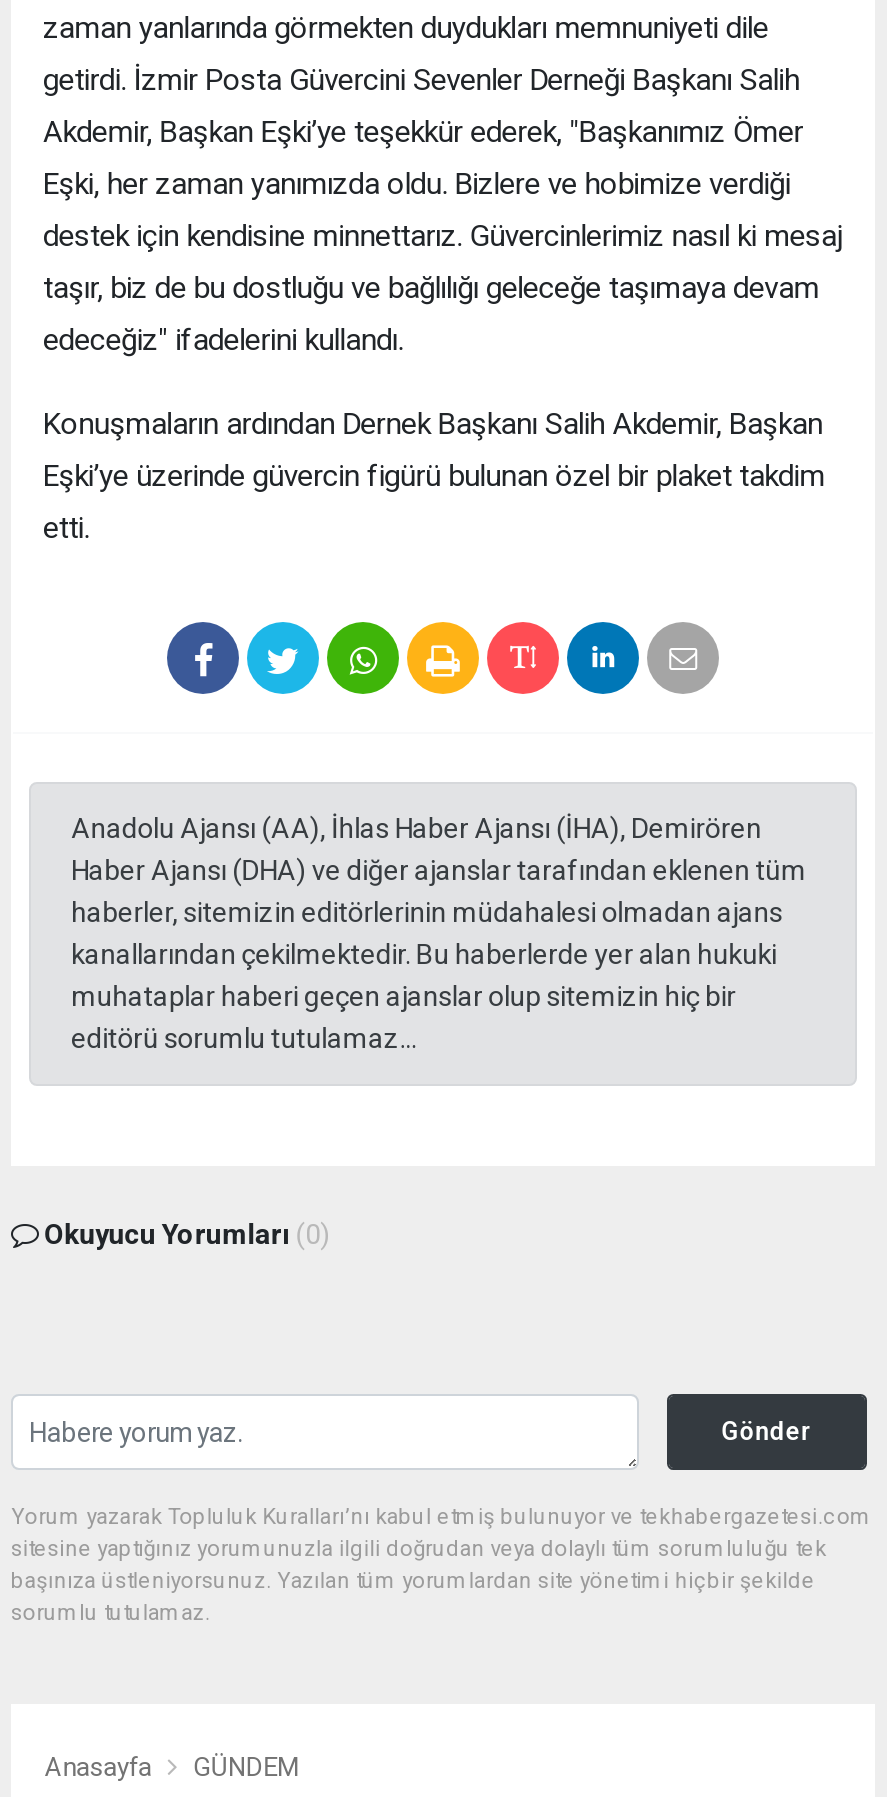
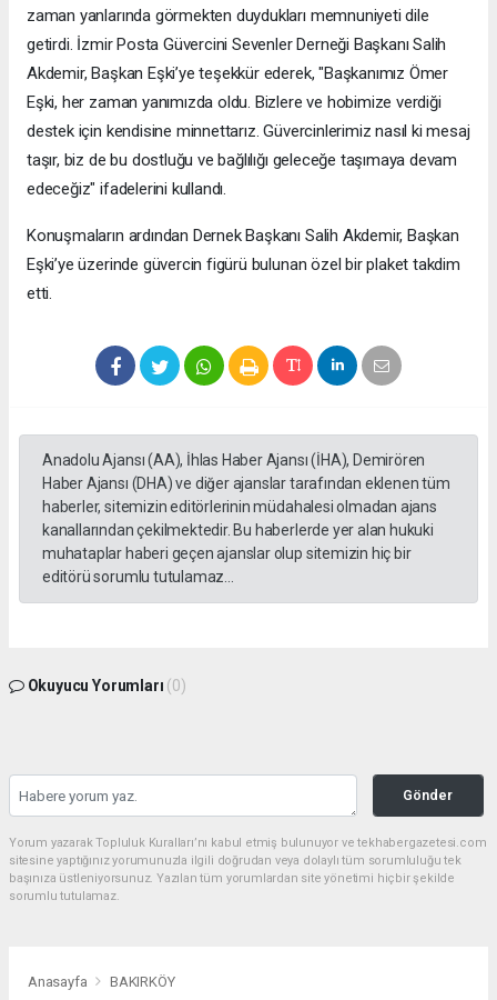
[193,1752,299,1782] GÜNDEM -> [110,973,175,990] BAKIRKÖY

